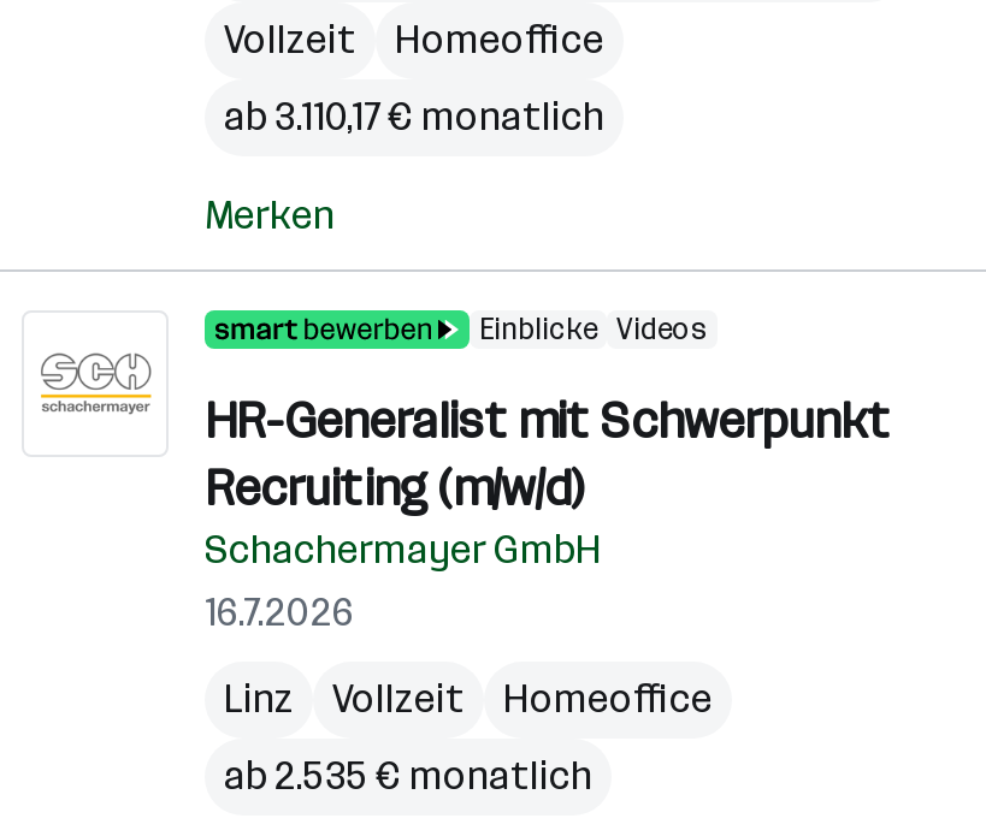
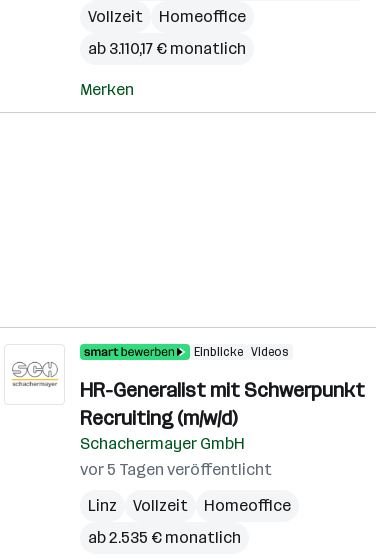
[205,589,354,635] 16.7.2026 -> [80,460,272,479] vor 5 Tagen veröffentlicht

